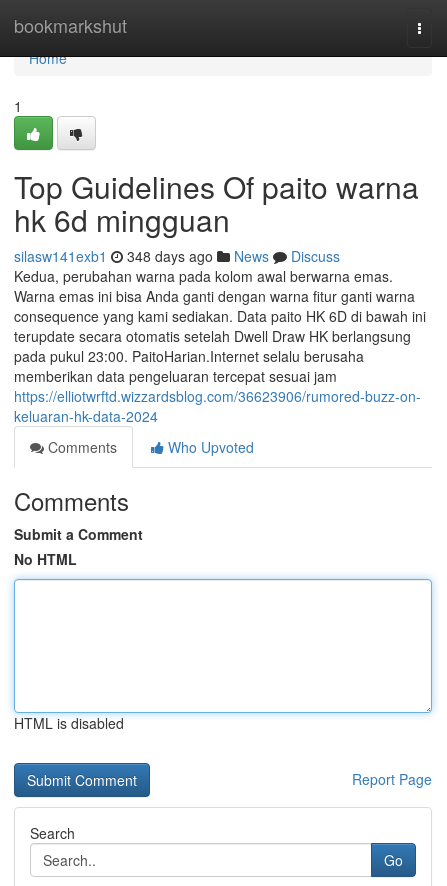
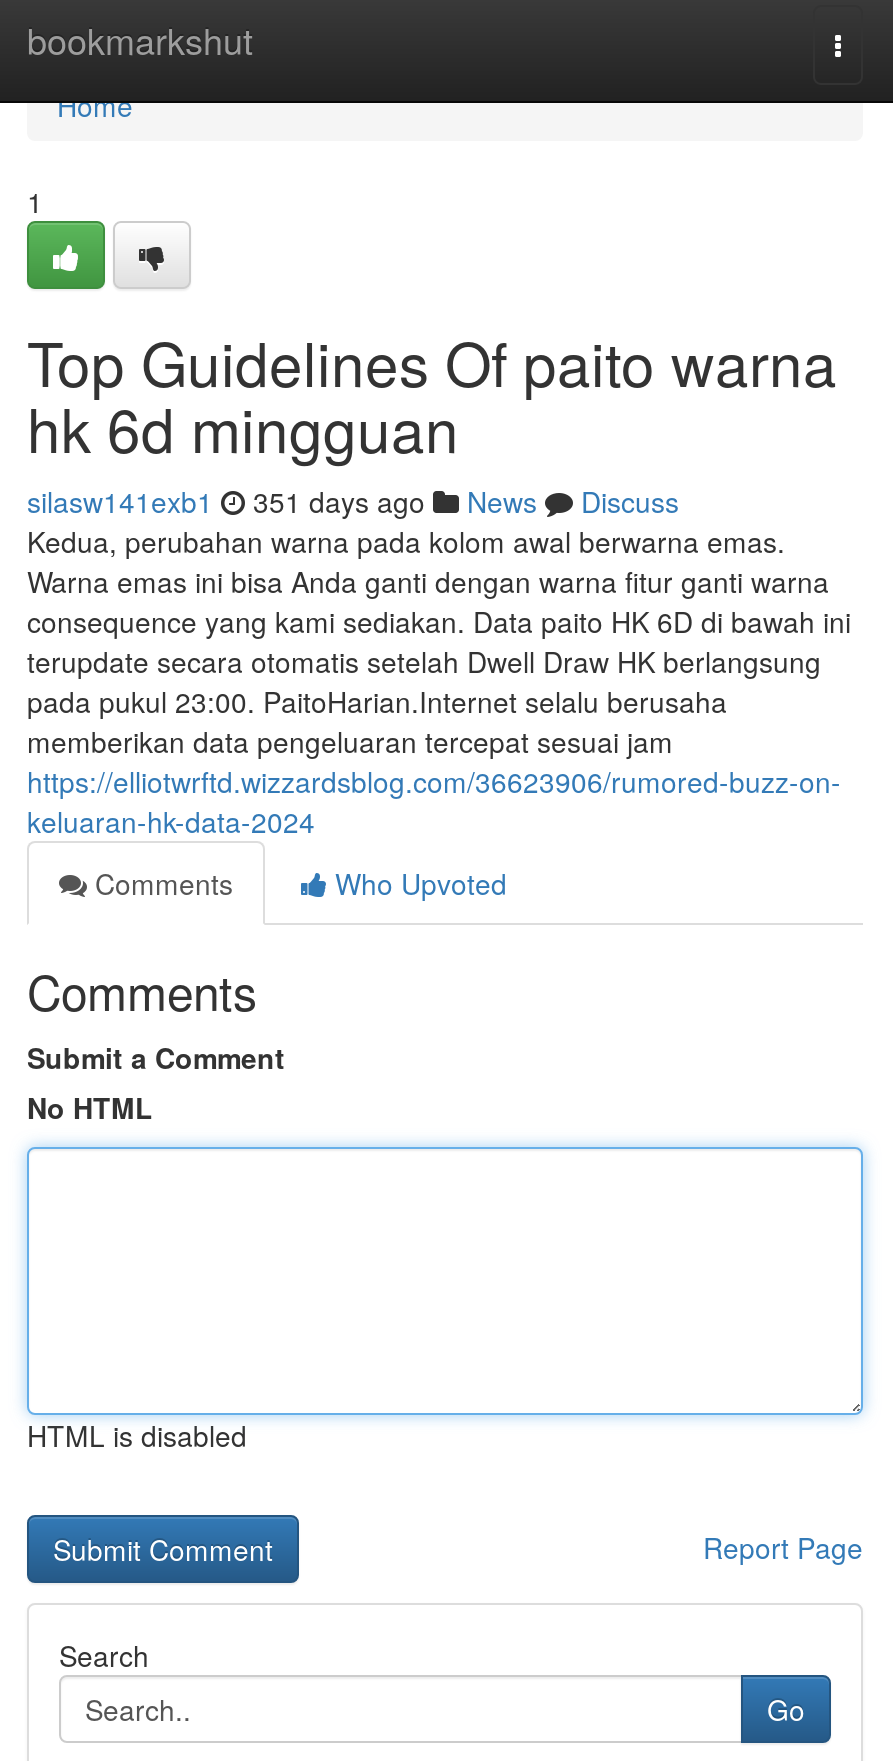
[14,246,340,266] silasw141exb1 348 days ago News Discuss -> [27,481,679,521] silasw141exb1 351 days ago News Discuss

